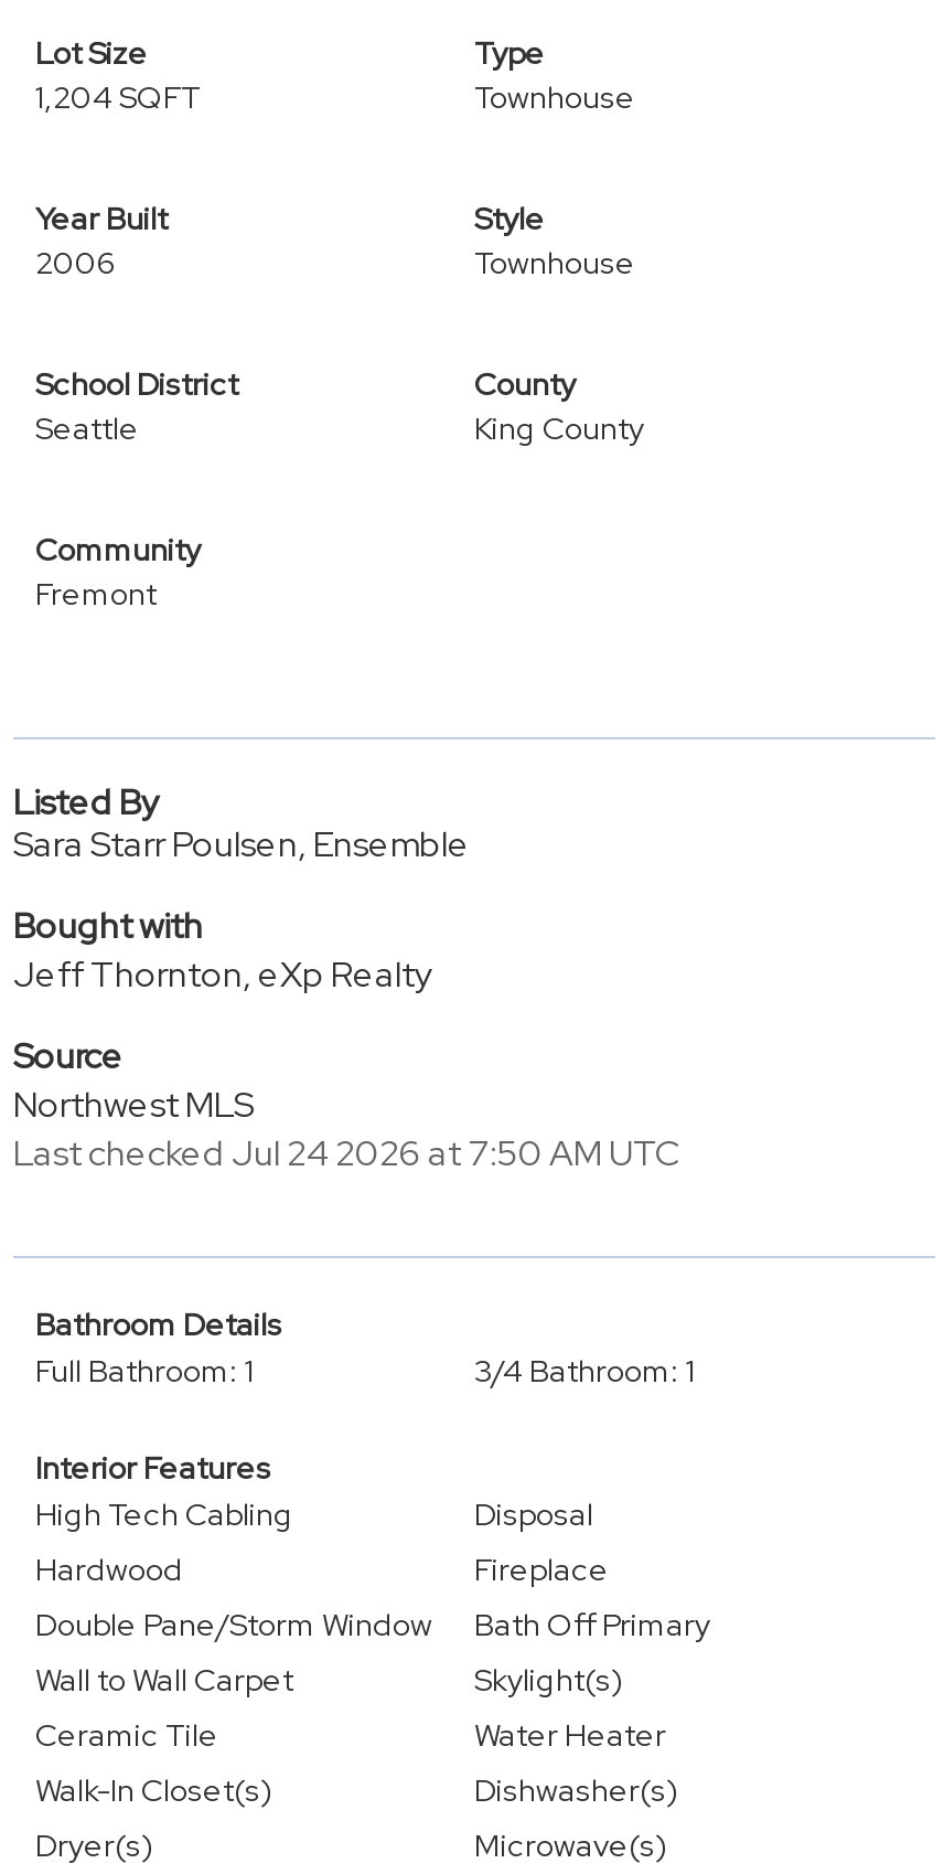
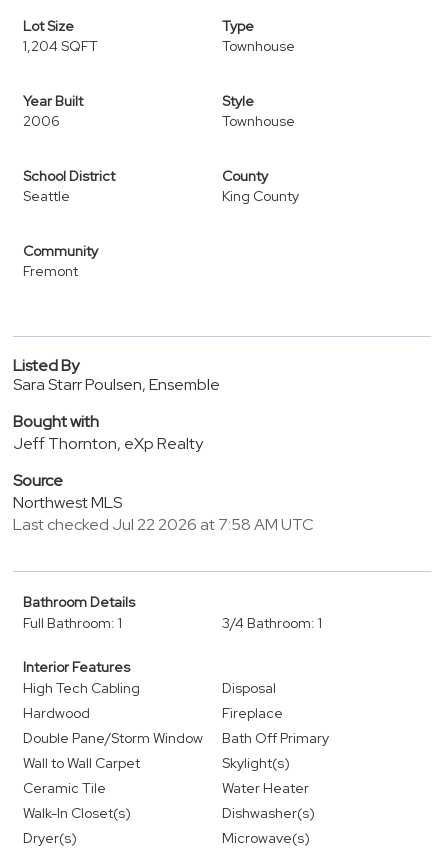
[13,1130,682,1176] Last checked Jul 24 2026 at 7:50 AM UTC -> [13,514,314,535] Last checked Jul 22 2026 at 7:58 AM UTC

